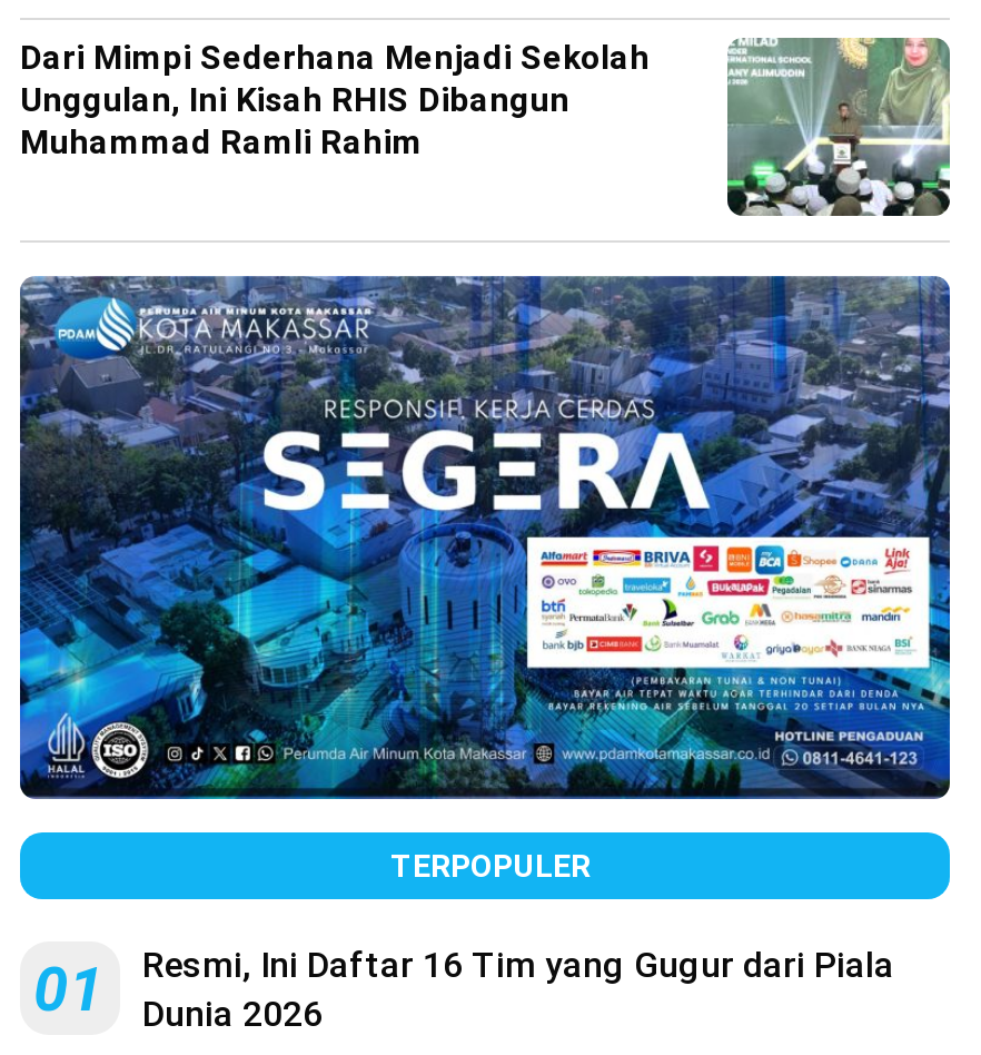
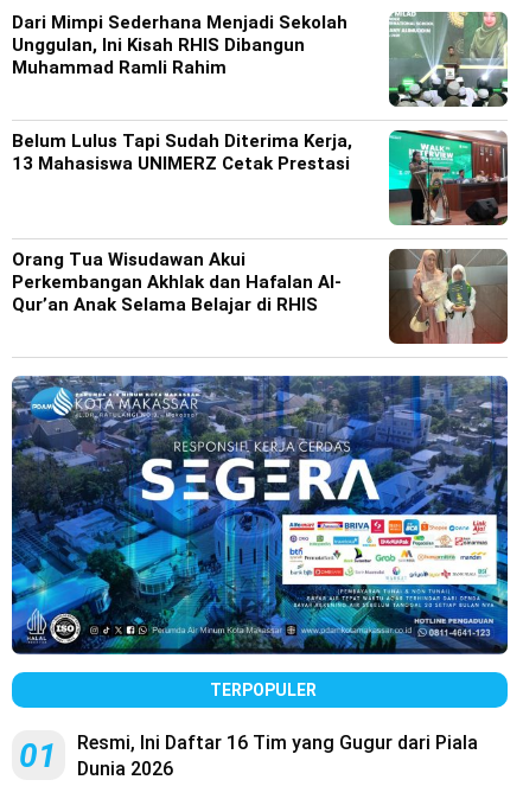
none -> [12,129,509,226] [image] | Belum Lulus Tapi Sudah Diterima Kerja, | 13 Mahasiswa UNIMERZ Cetak Prestasi
none -> [12,248,509,345] [image] | Orang Tua Wisudawan Akui | Perkembangan Akhlak dan Hafalan Al- | Qur’an Anak Selama Belajar di RHIS

